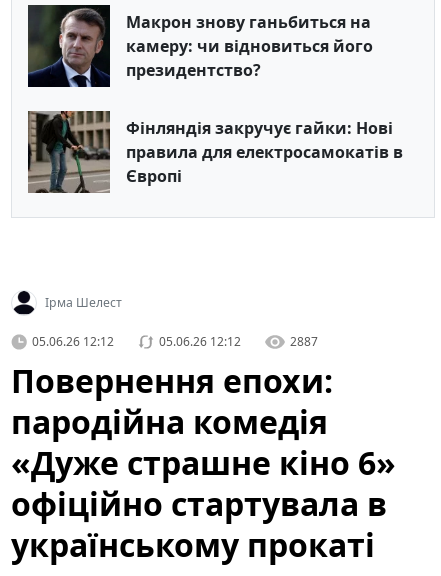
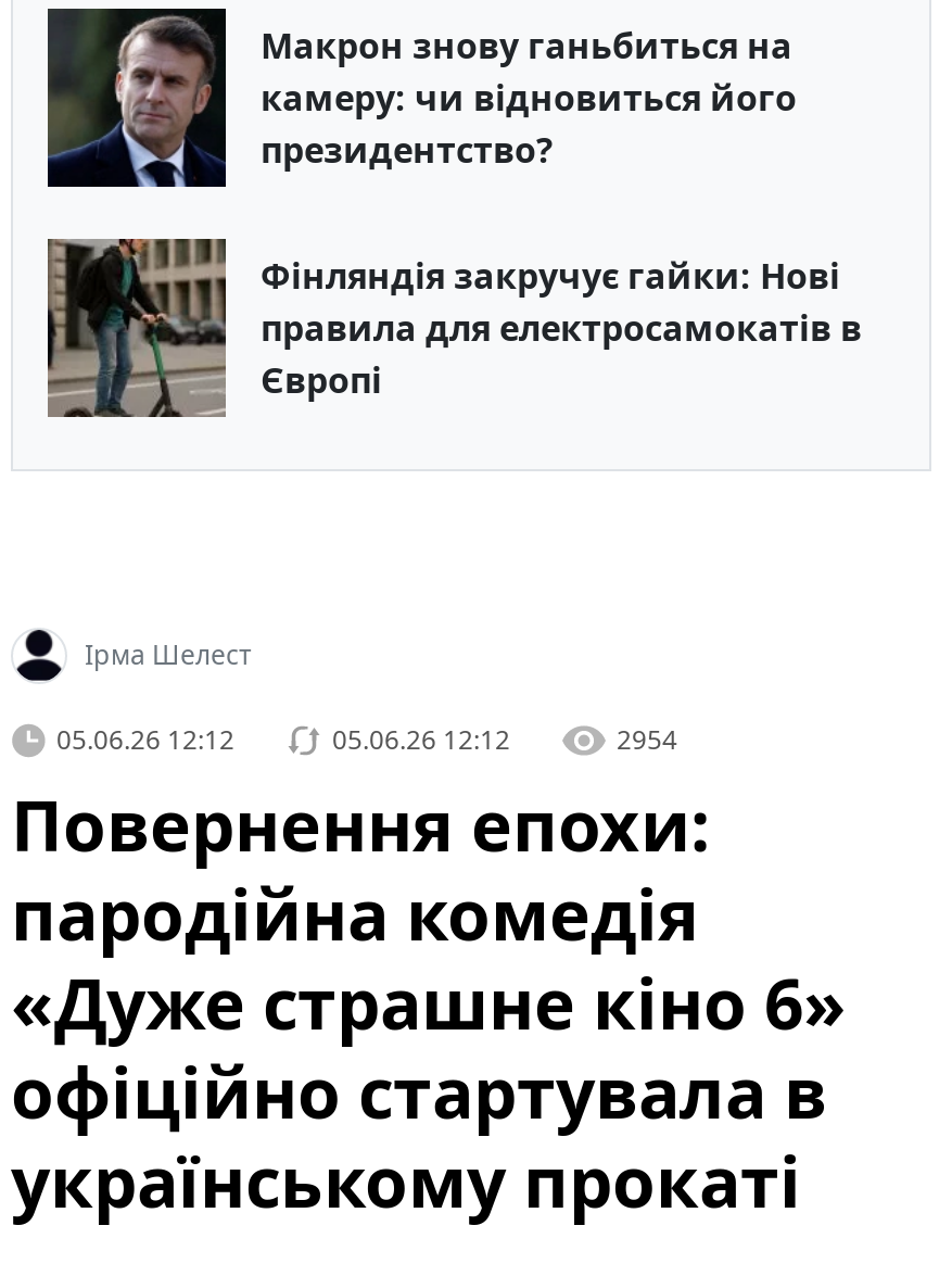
[290,333,318,350] 2887 -> [617,721,677,758] 2954

